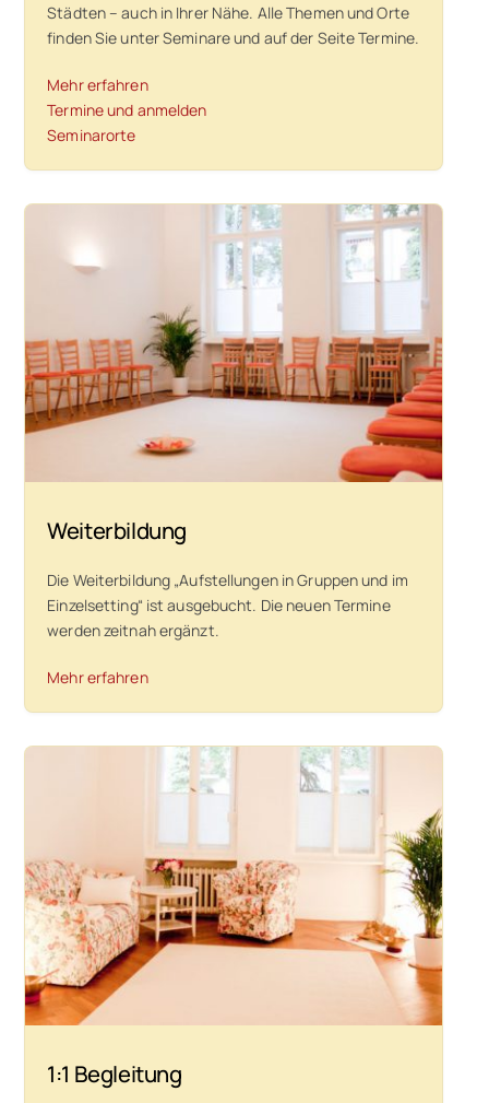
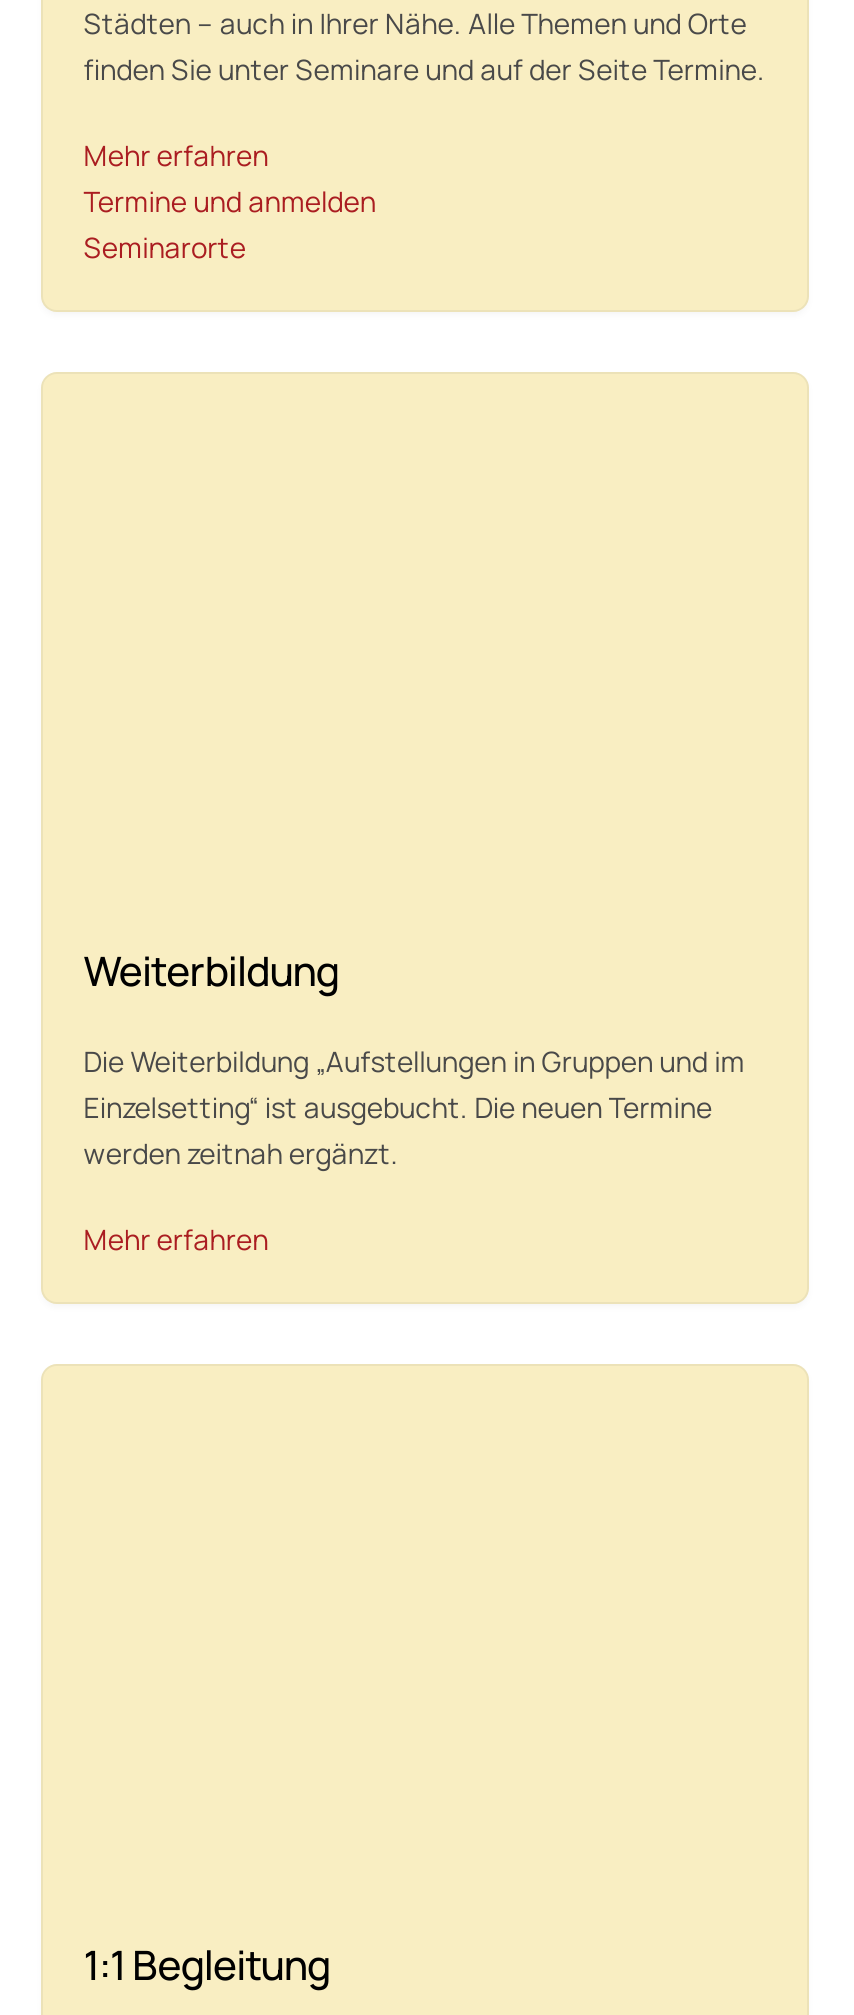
[24,203,443,483] [image] -> none
[24,747,443,1026] [image] -> none

